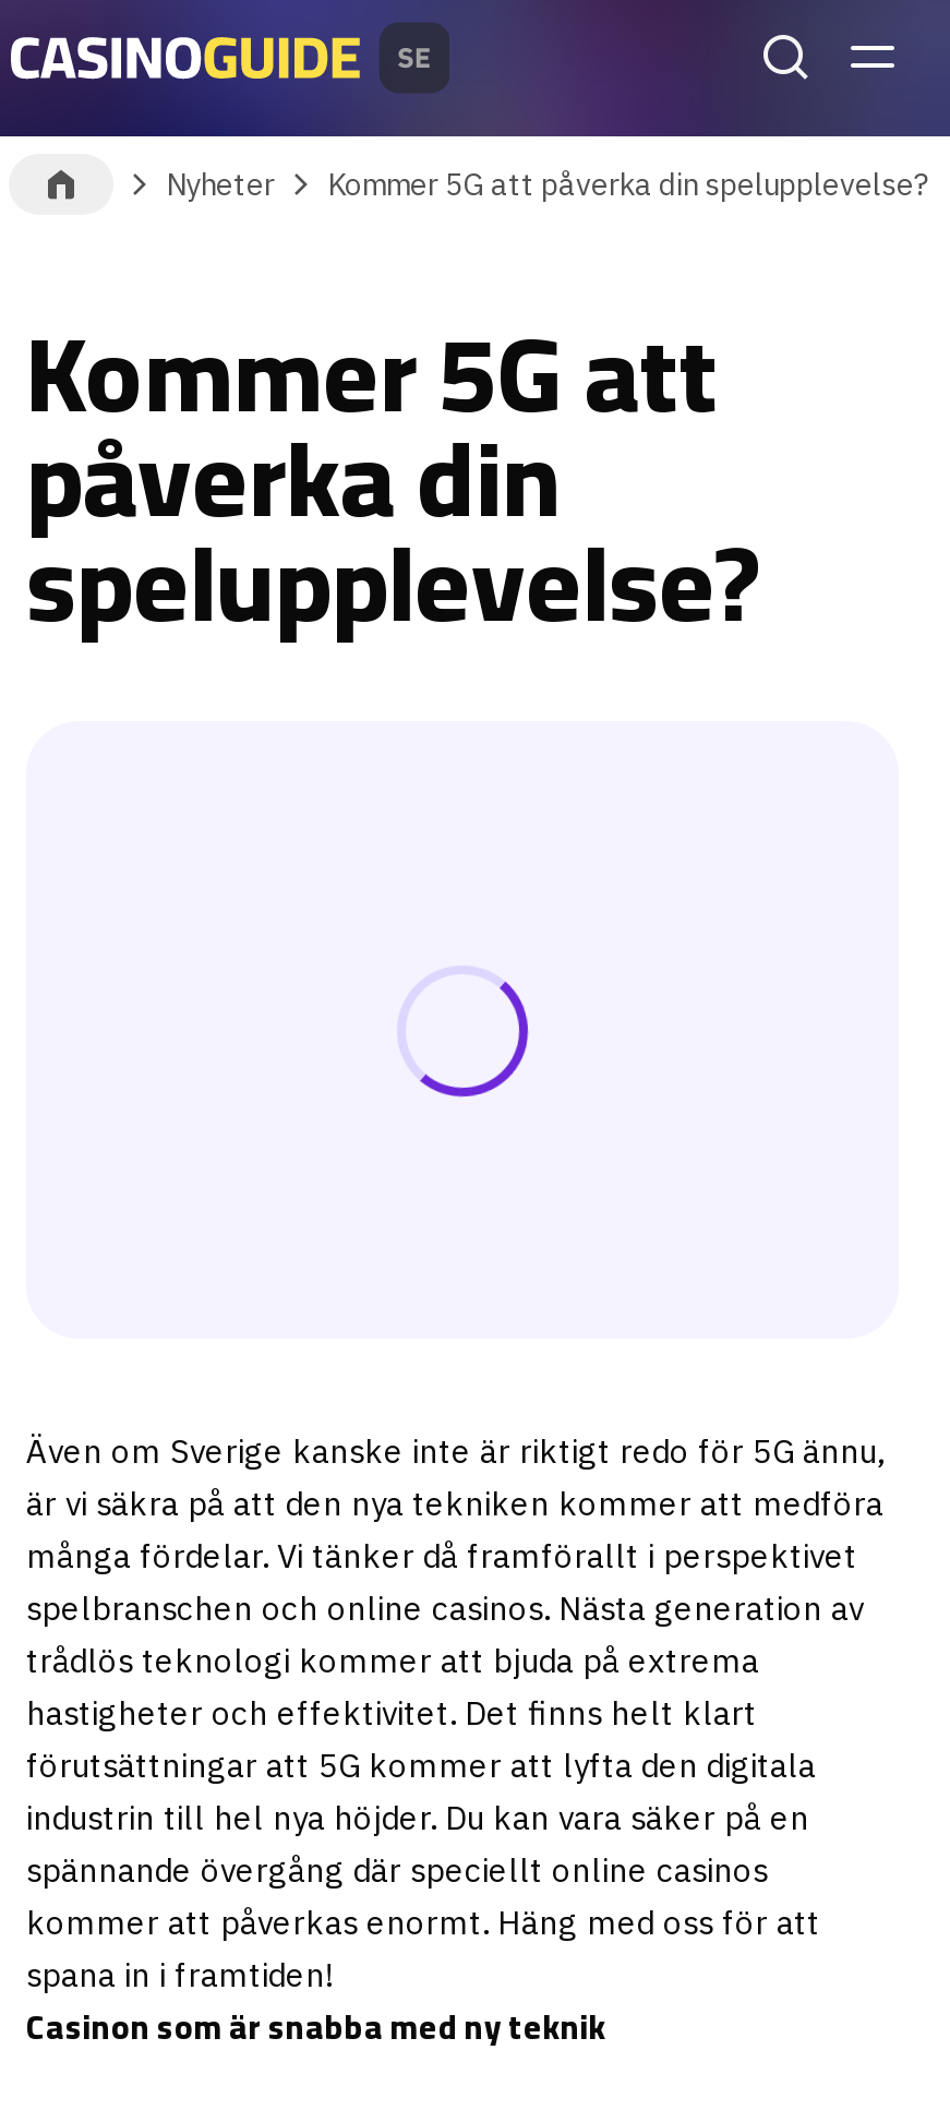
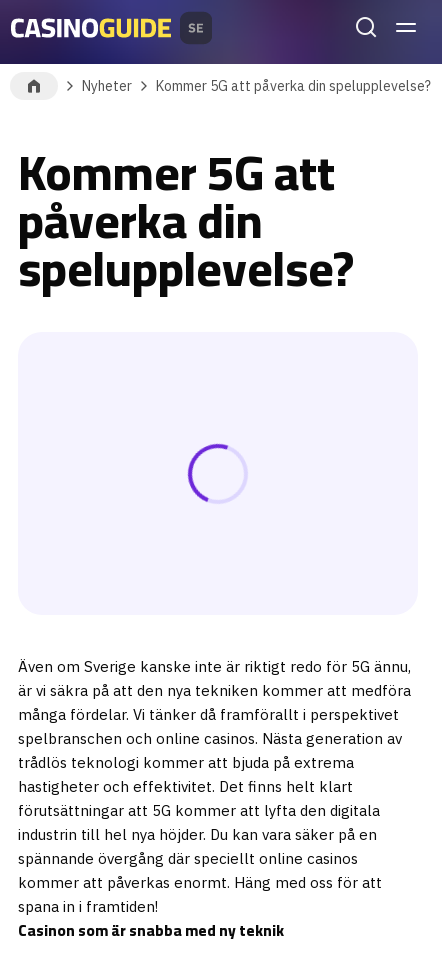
[397,966,530,1099] [image] -> [187,443,248,504] [image]

